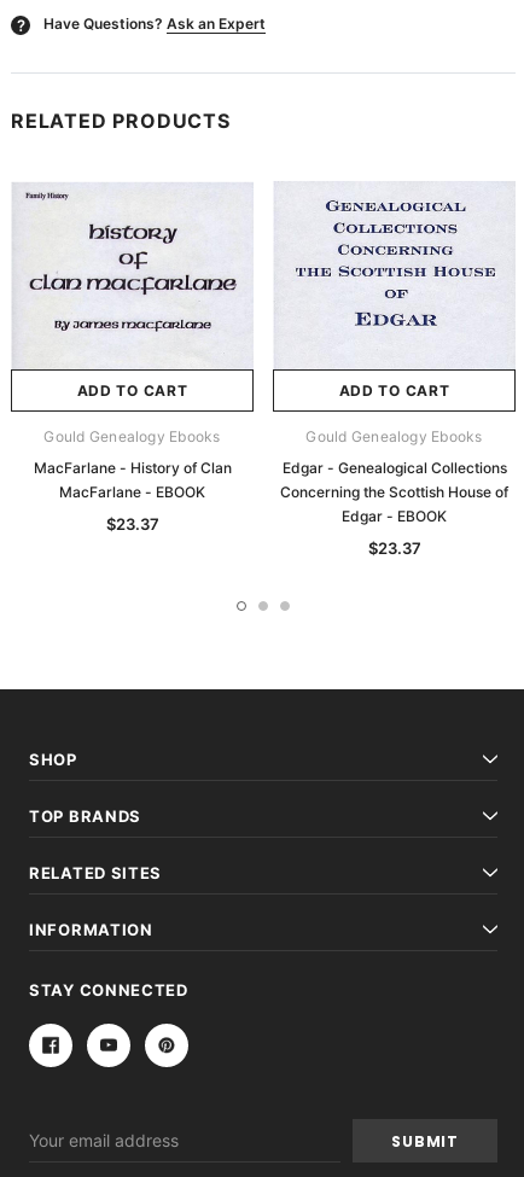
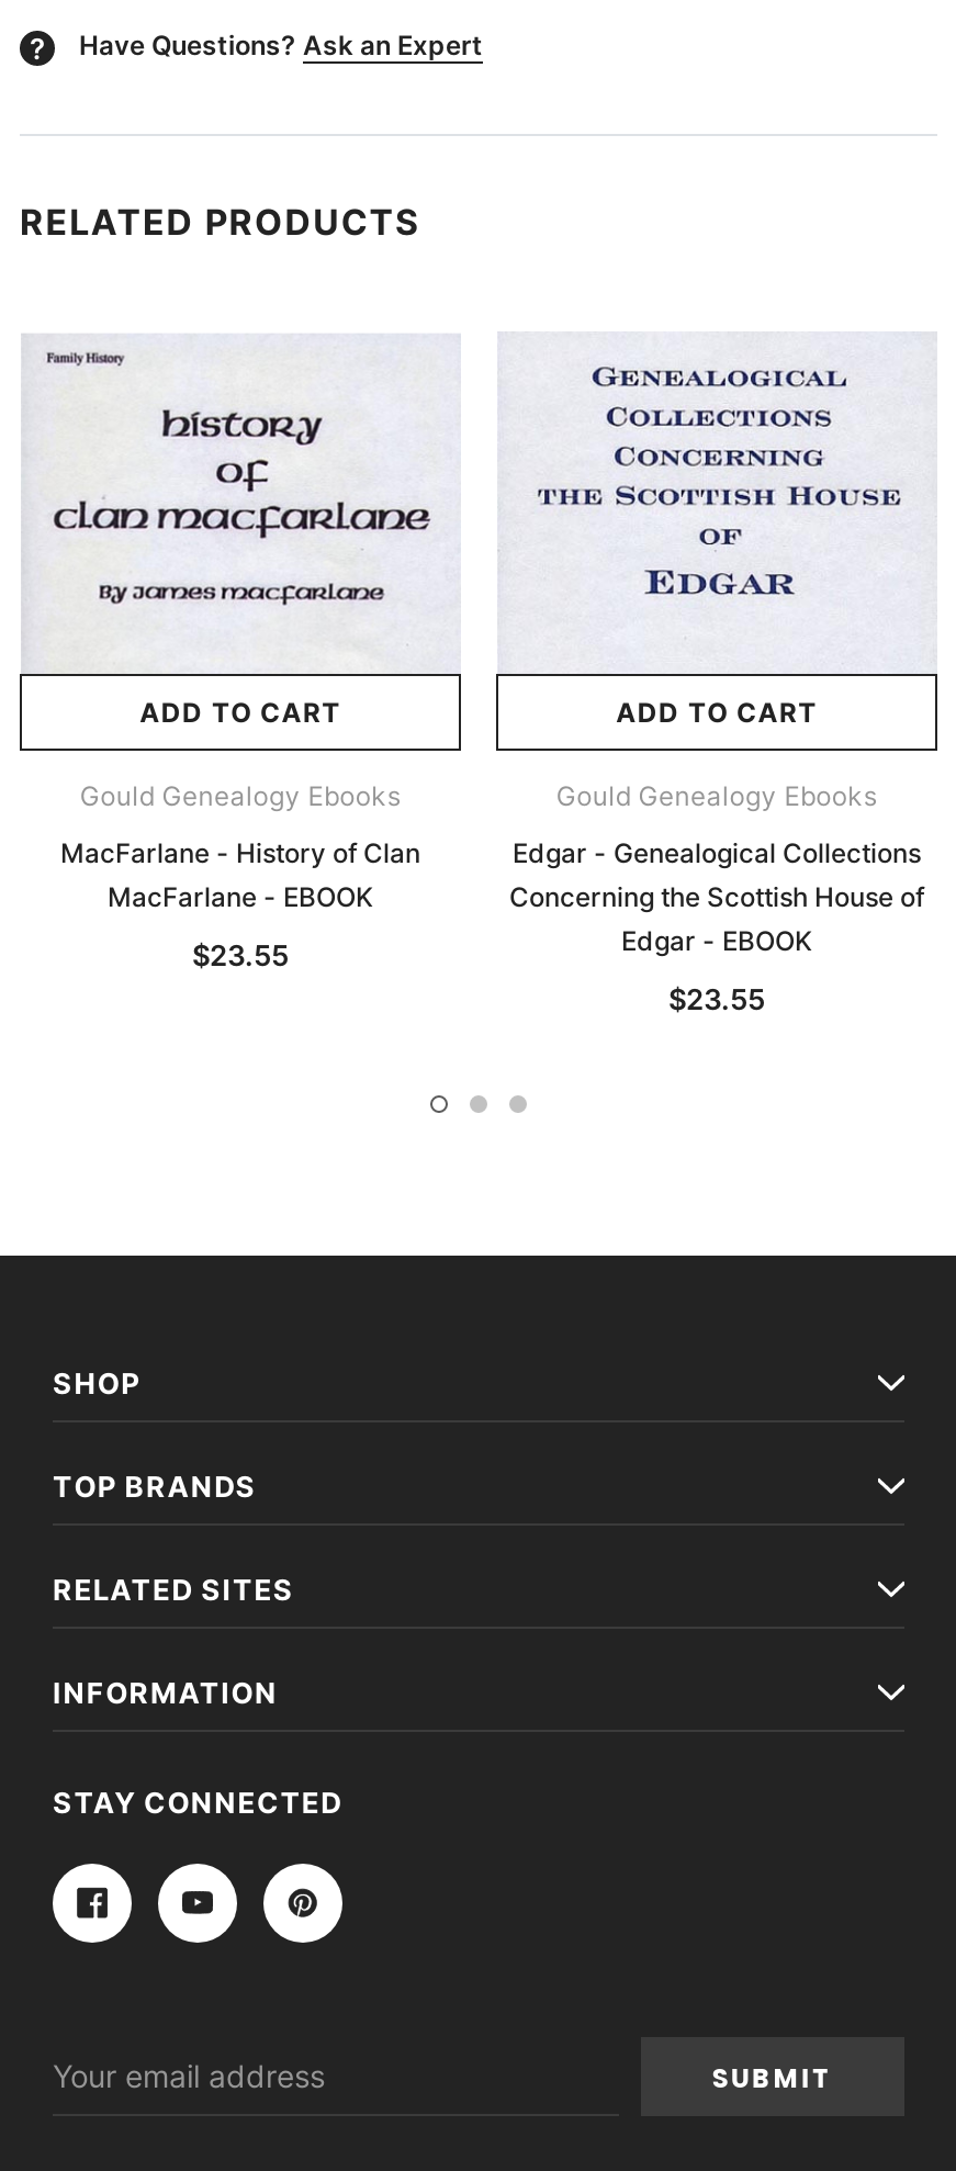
[106,514,159,534] $23.37 -> [192,938,289,973] $23.55
[368,539,421,558] $23.37 -> [668,981,765,1017] $23.55

